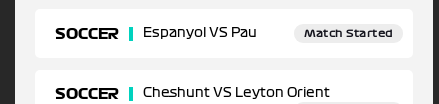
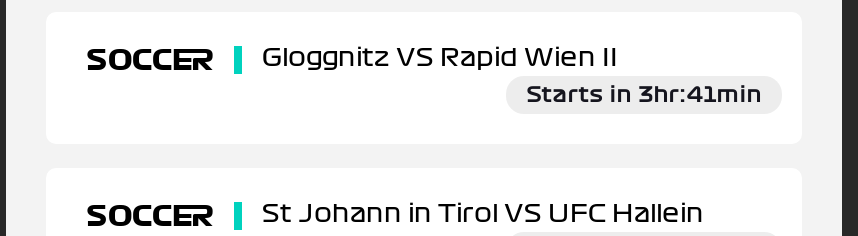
[143,27,393,39] Espanyol VS Pau | Match Started -> [262,46,762,106] Gloggnitz VS Rapid Wien II | Starts in 3hr:41min
[143,87,330,99] Cheshunt VS Leyton Orient -> [262,202,704,226] St Johann in Tirol VS UFC Hallein

